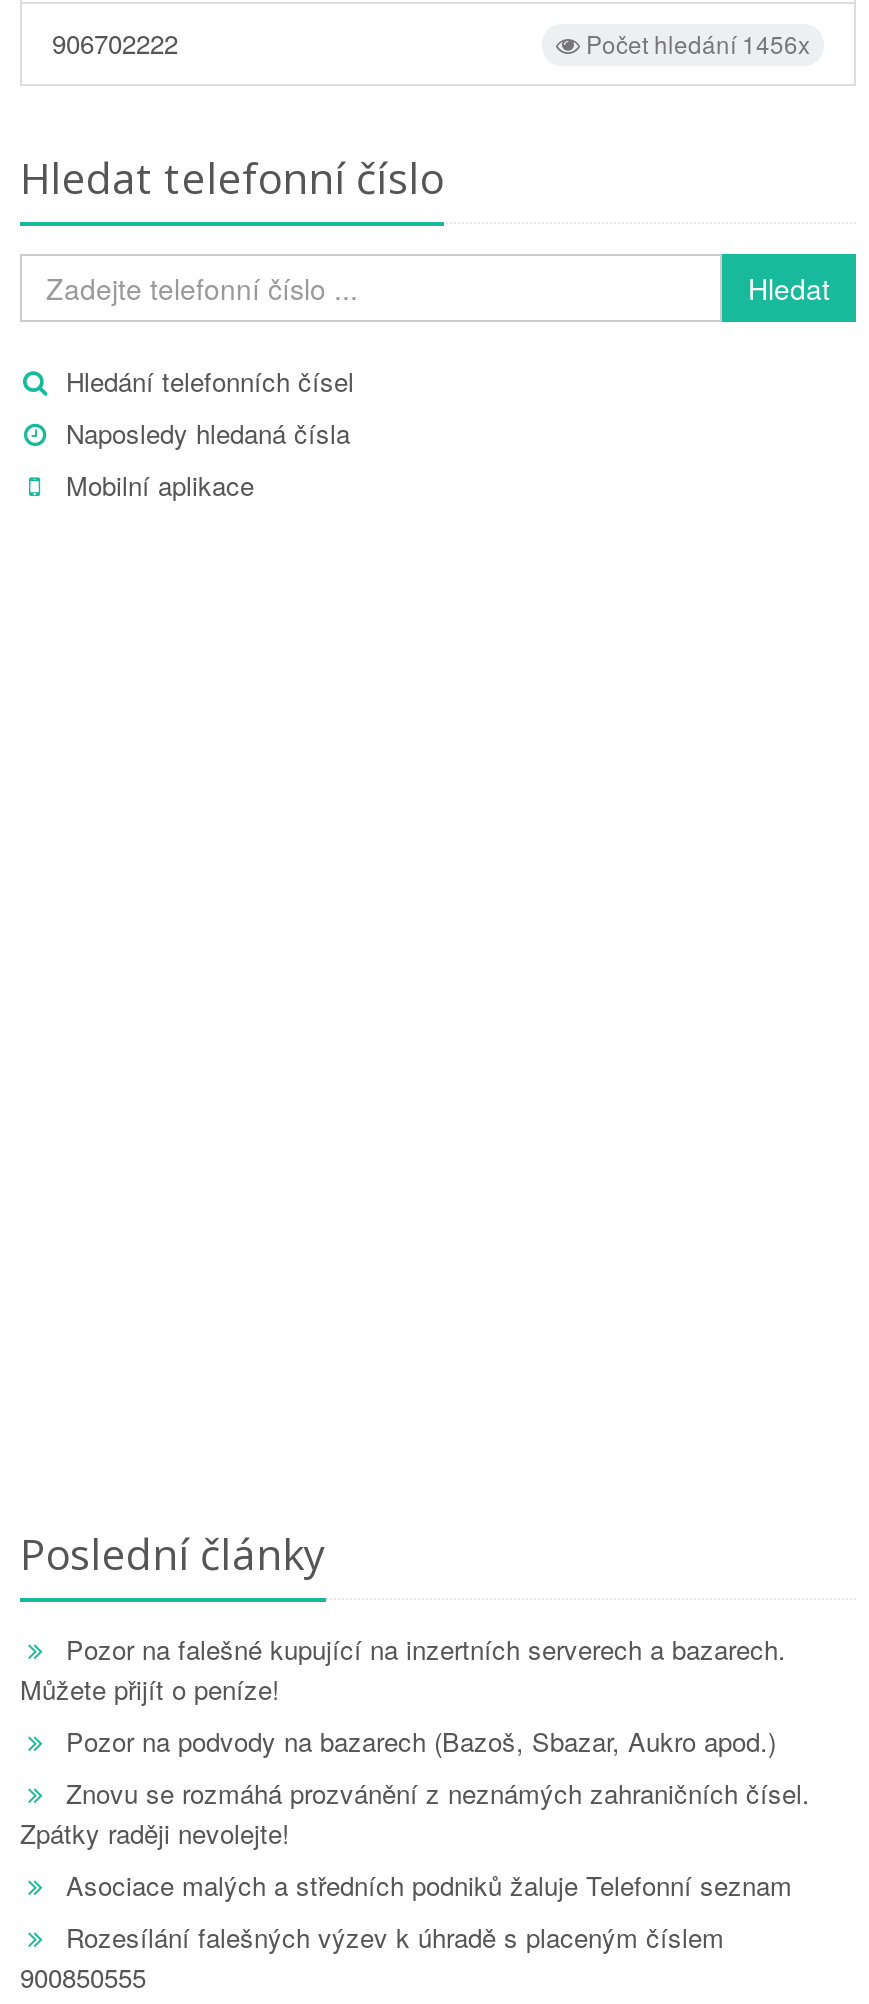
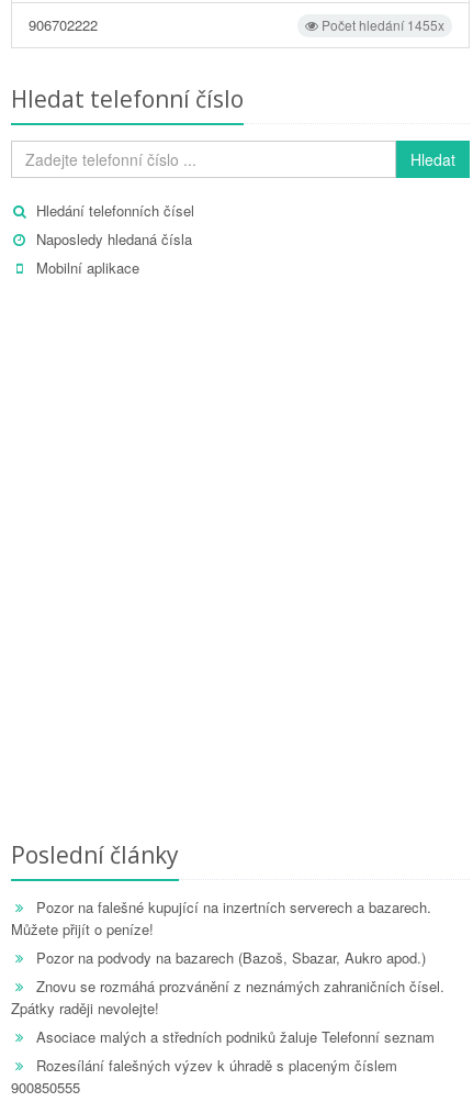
[580,25,810,59] Počet hledání 1456x -> [318,15,444,34] Počet hledání 1455x

